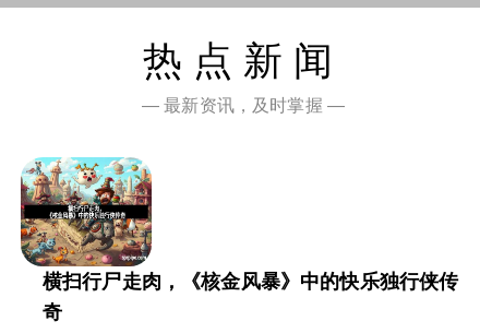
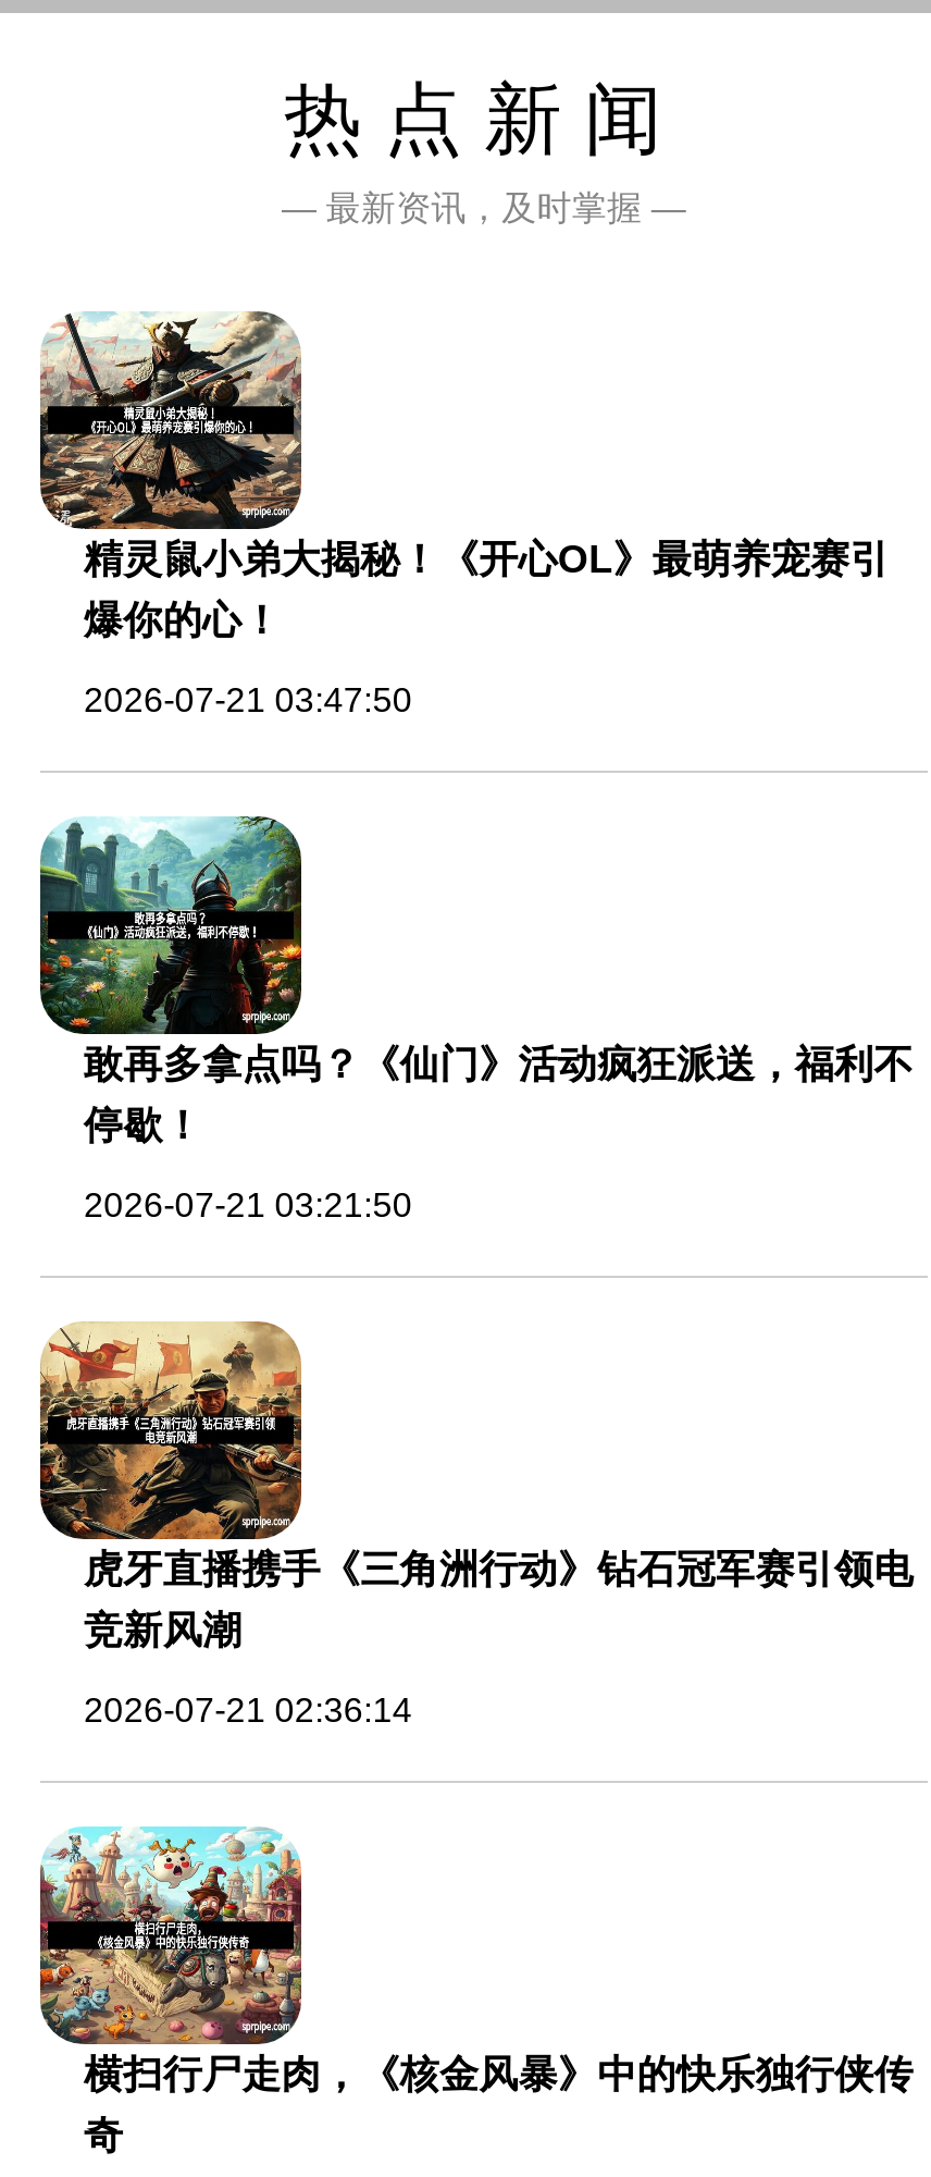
none -> [38,814,913,1223] [image] | 敢再多拿点吗？《仙门》活动疯狂派送，福利不 | 停歇！ | 2026-07-21 03:21:50
none -> [38,1319,913,1729] [image] | 虎牙直播携手《三角洲行动》钻石冠军赛引领电 | 竞新风潮 | 2026-07-21 02:36:14
none -> [40,311,889,718] [image] | 精灵鼠小弟大揭秘！《开心OL》最萌养宠赛引 | 爆你的心！ | 2026-07-21 03:47:50

